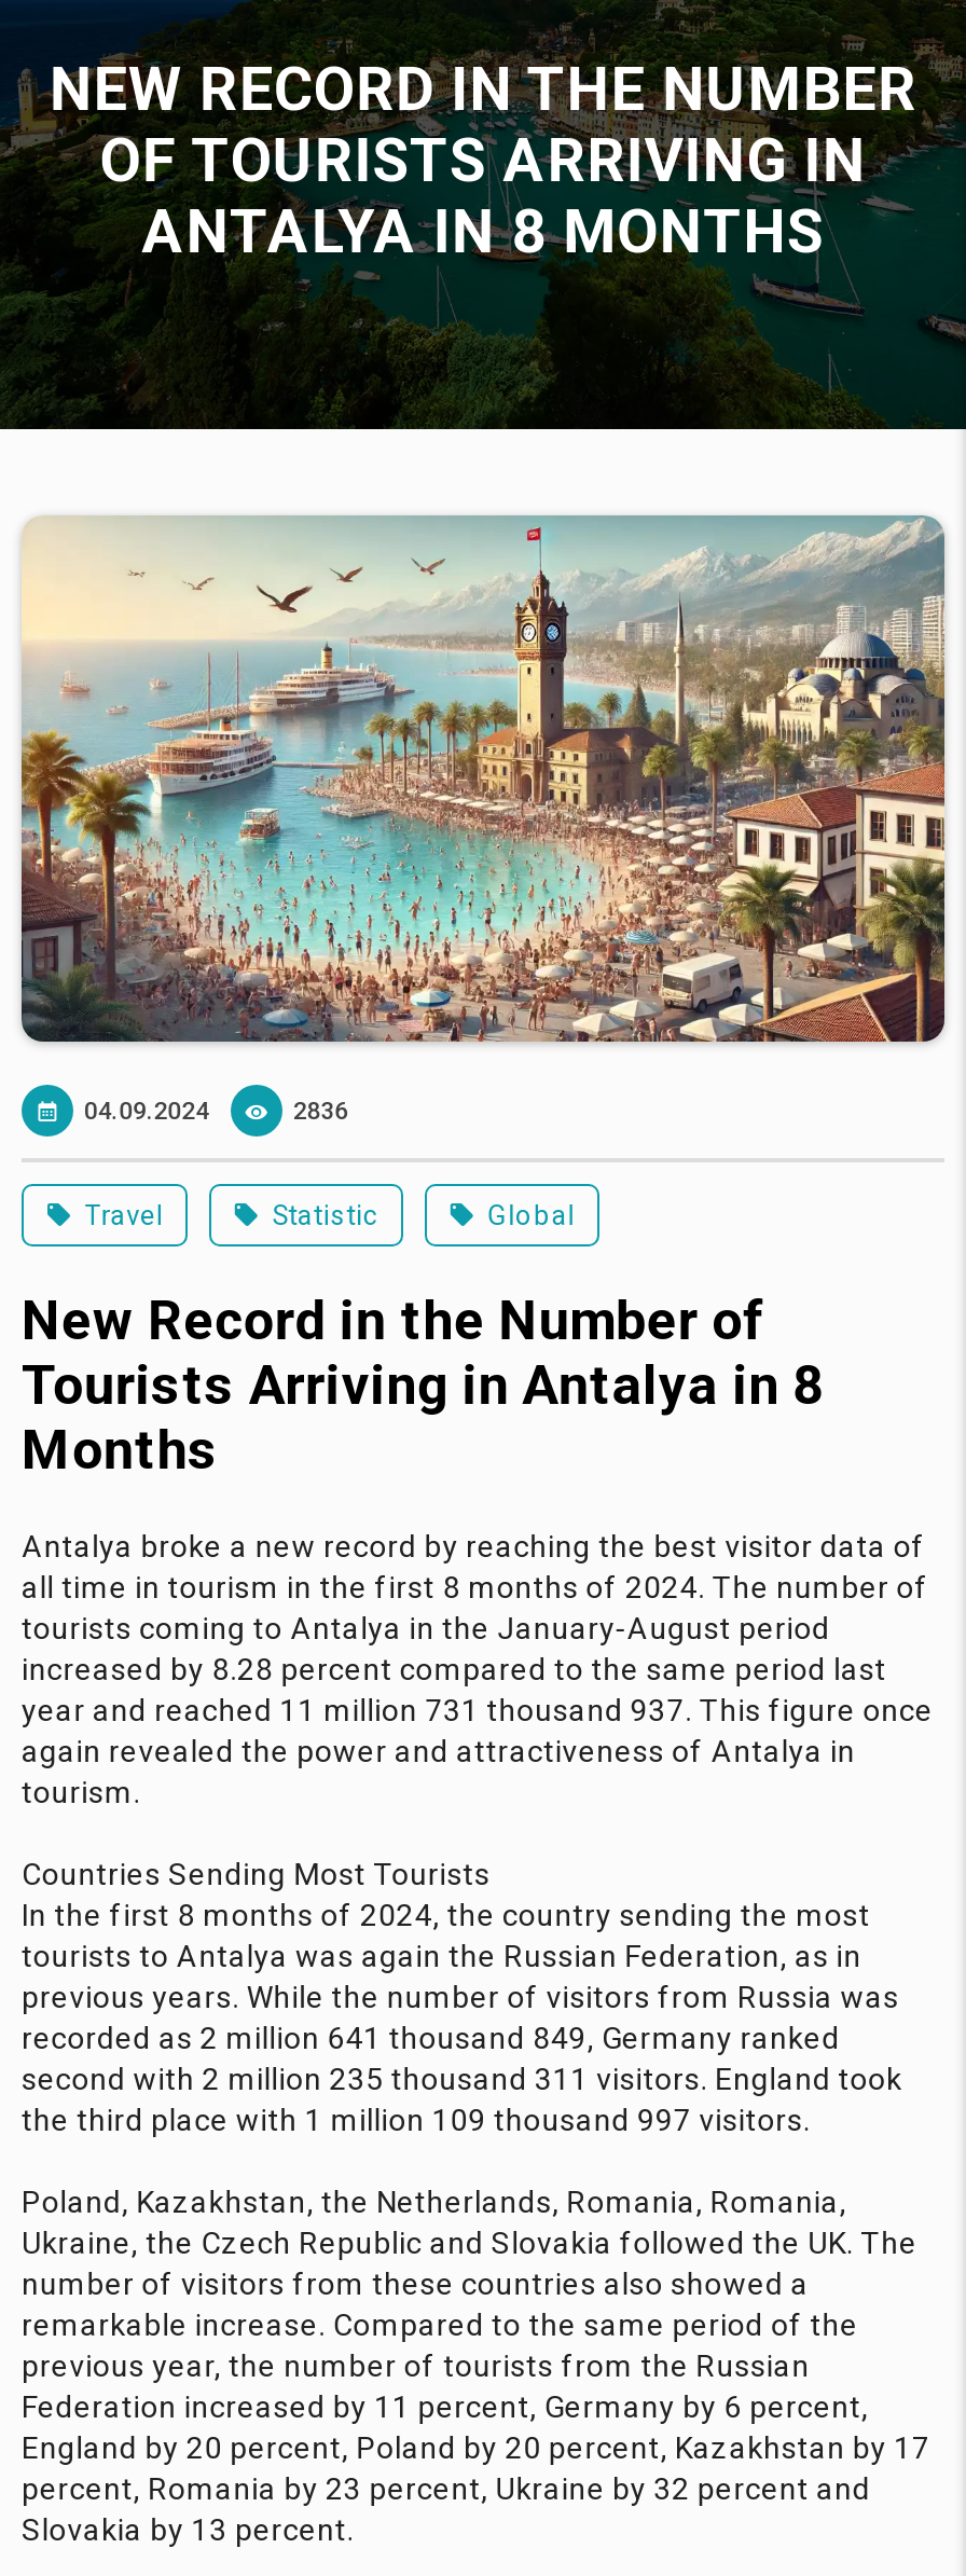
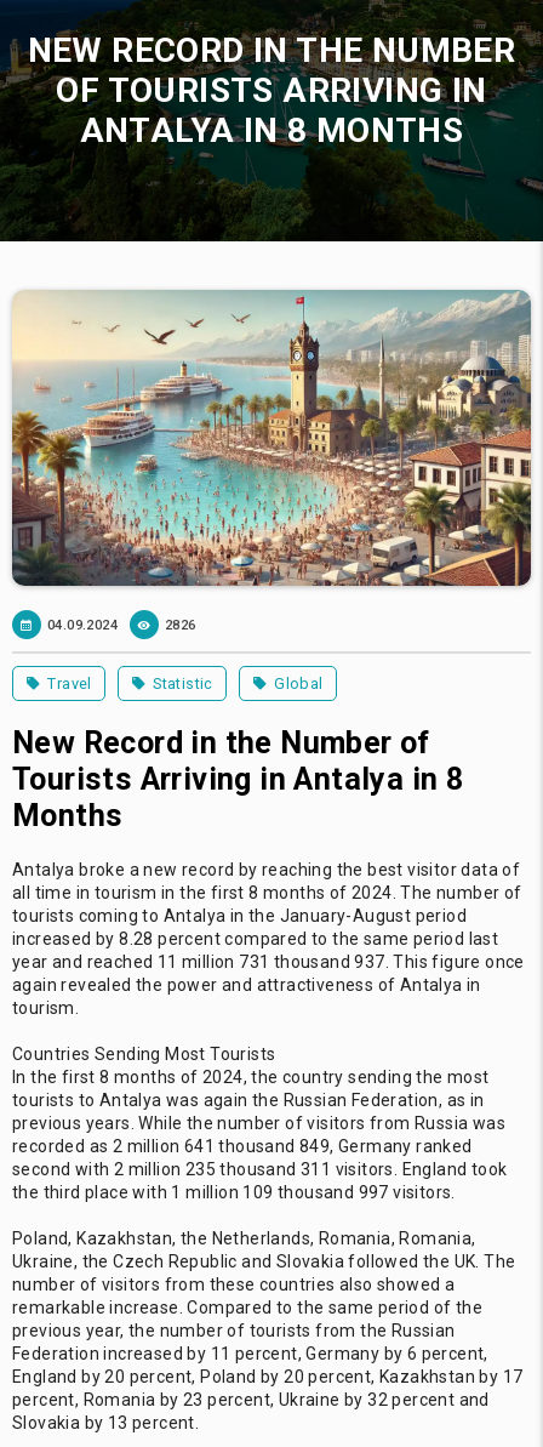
[293,1097,348,1126] 2836 -> [165,617,196,633] 2826

